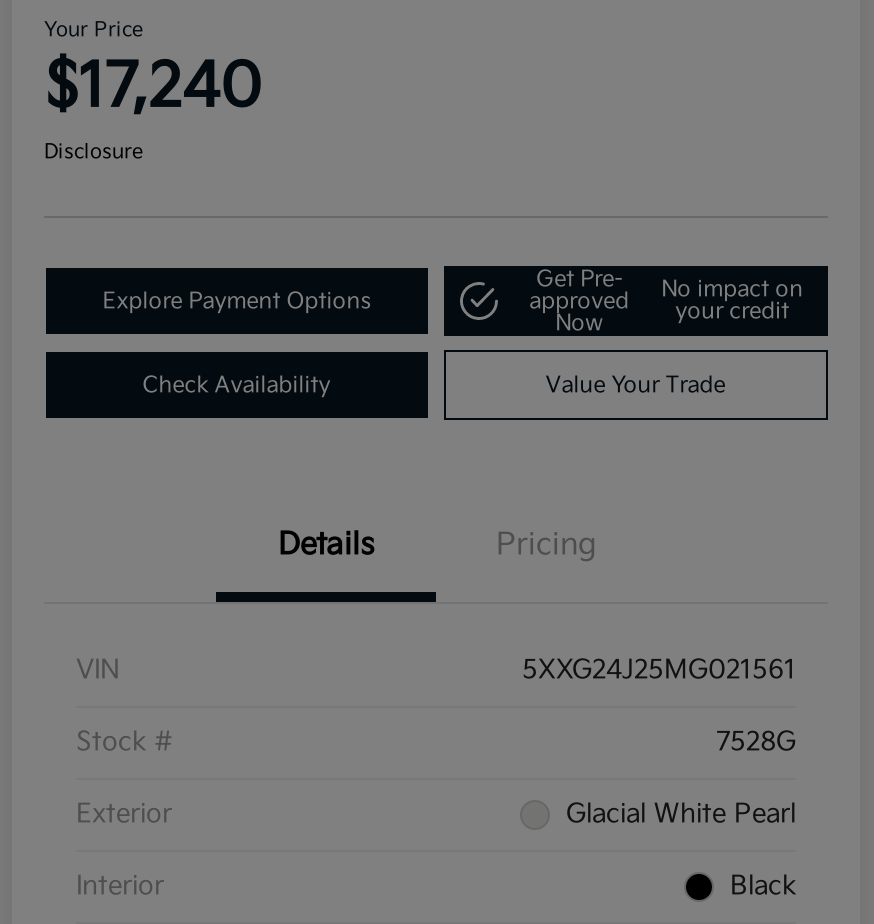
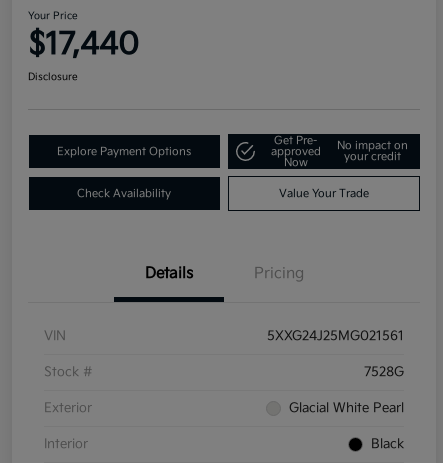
[44,52,262,124] $17,240 -> [28,27,139,63] $17,440

